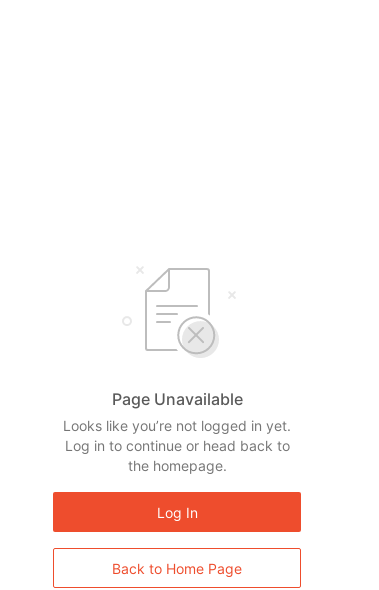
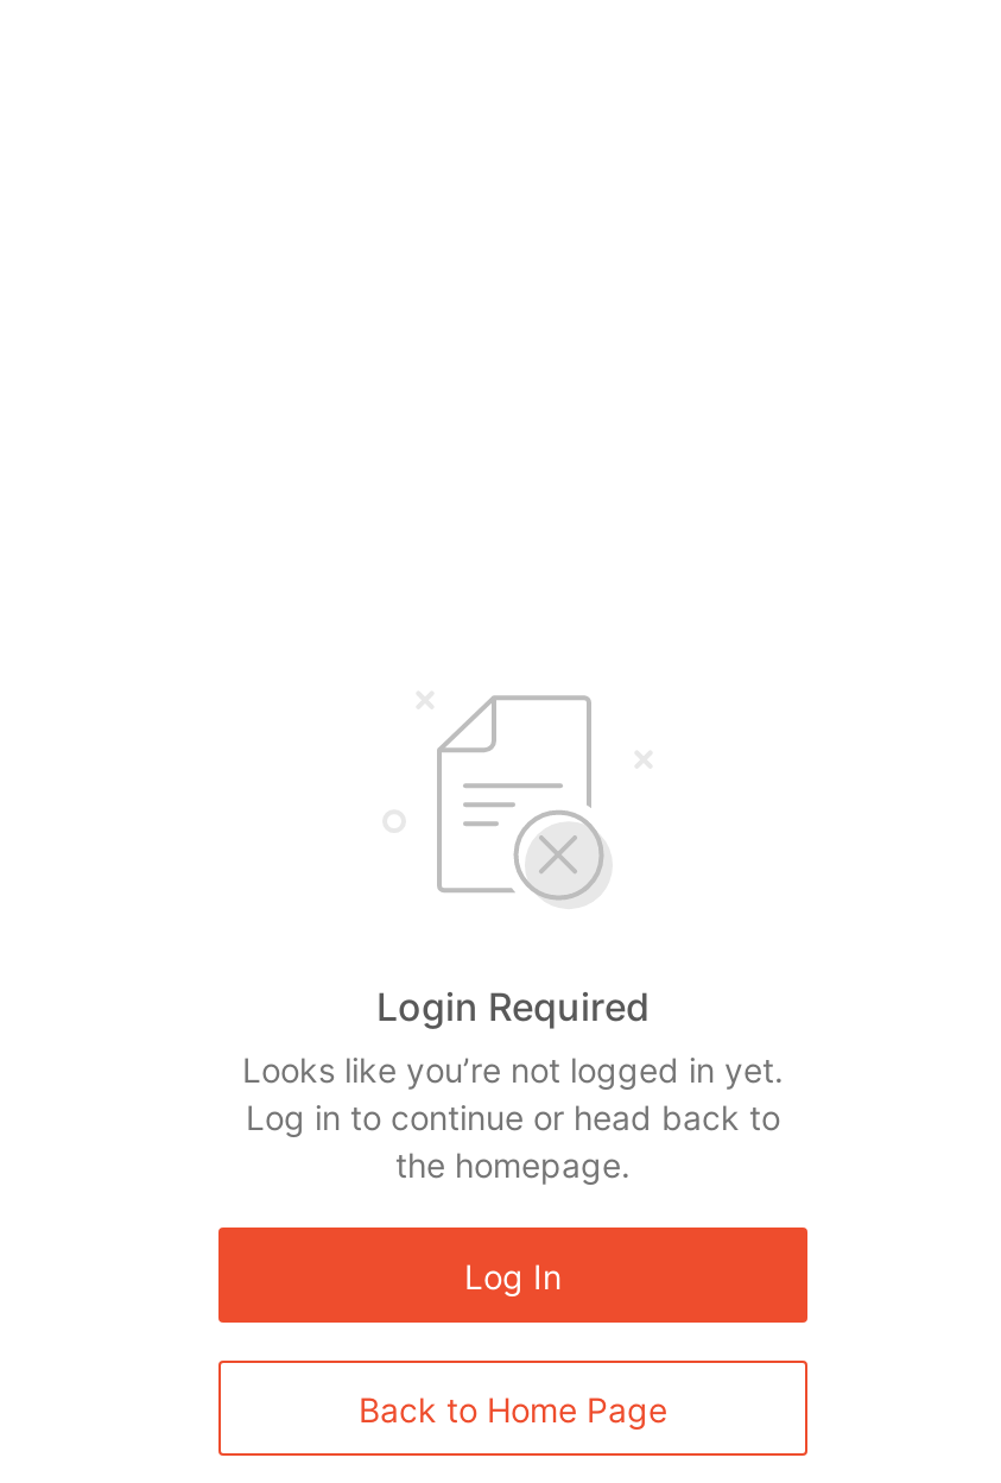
[111,389,242,409] Page Unavailable -> [376,983,650,1030] Login Required

